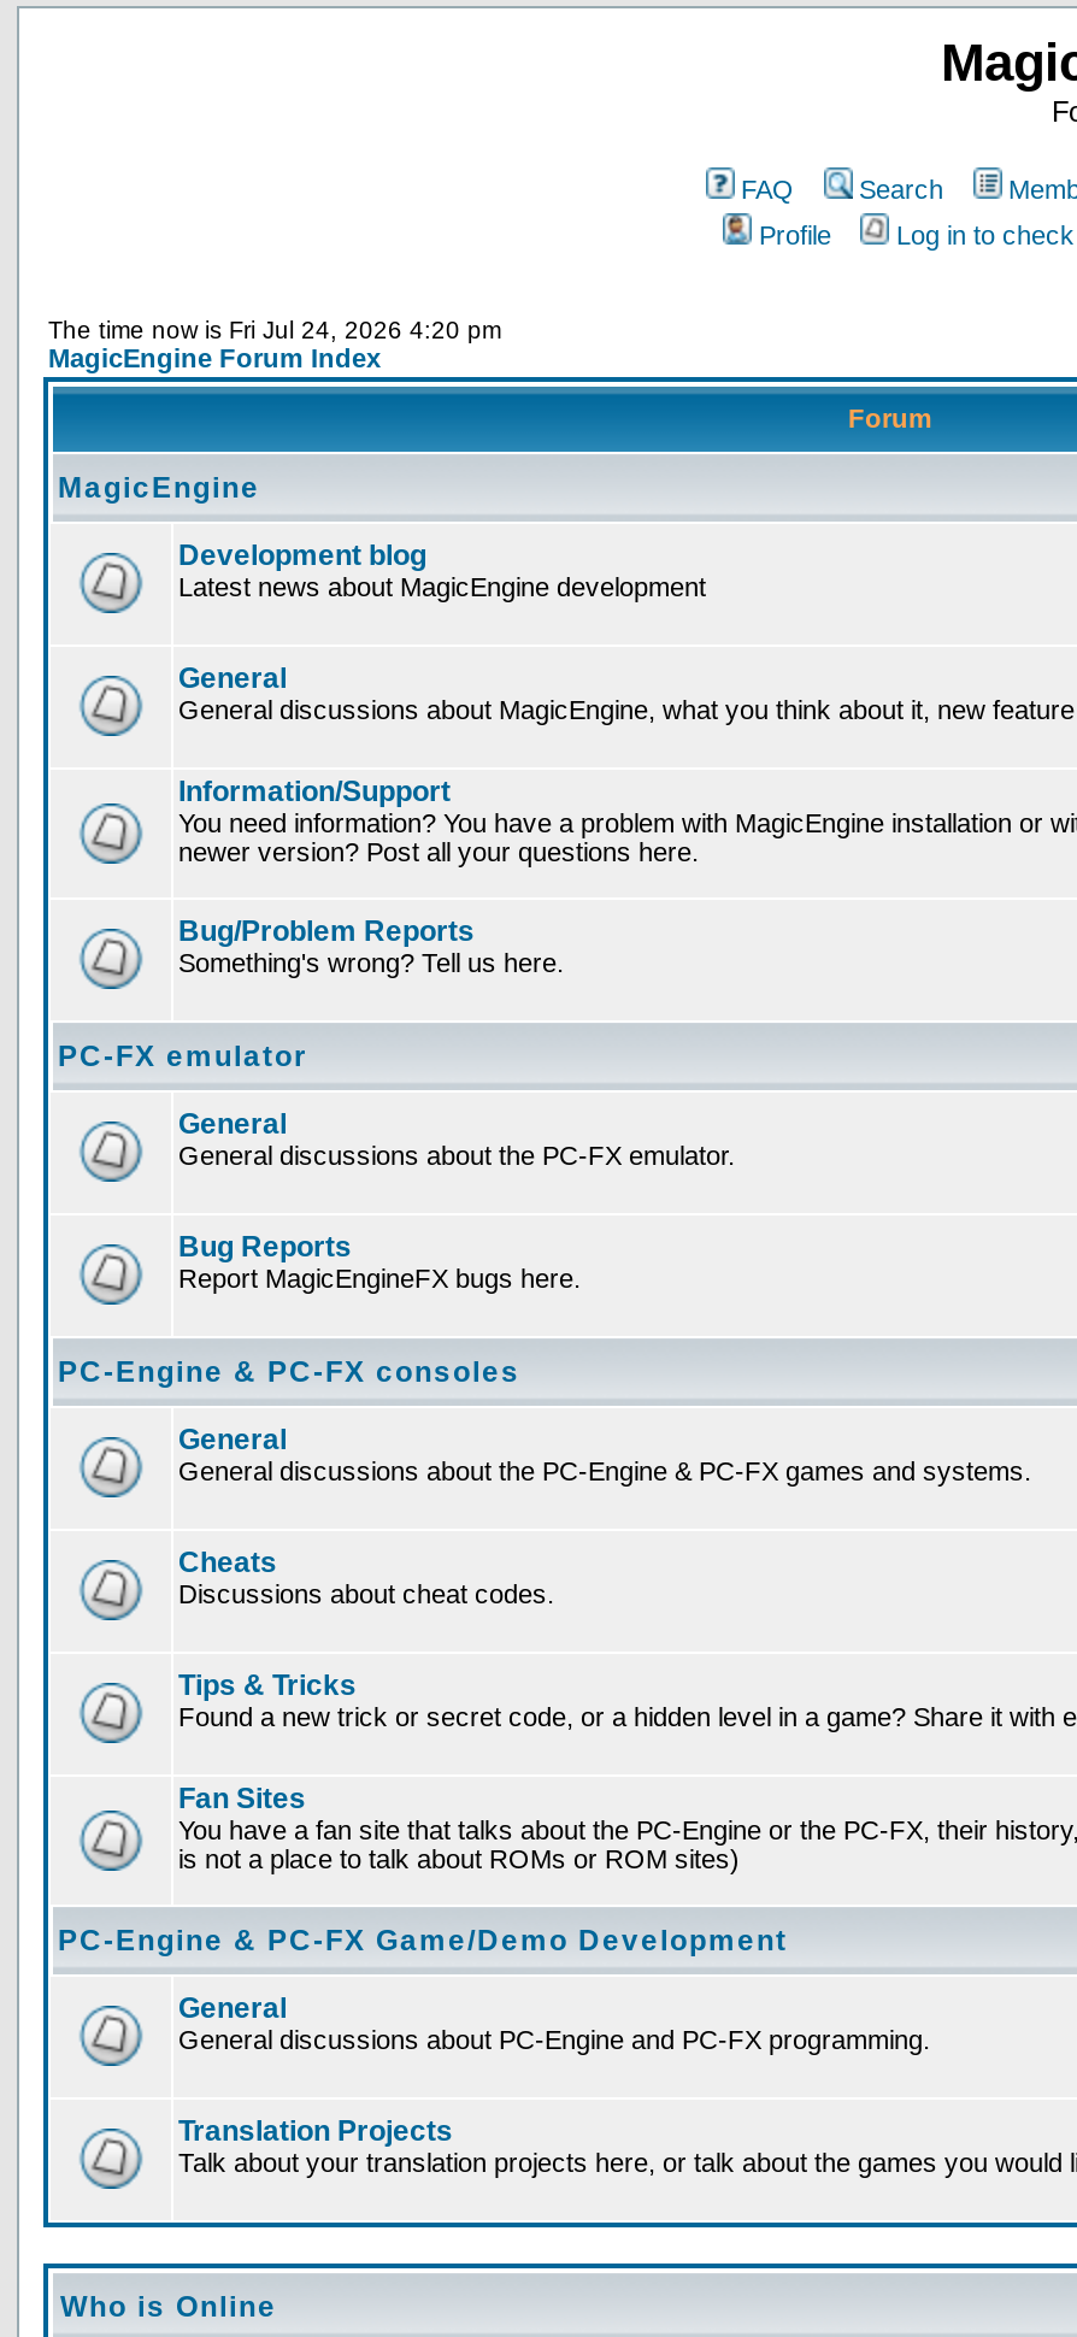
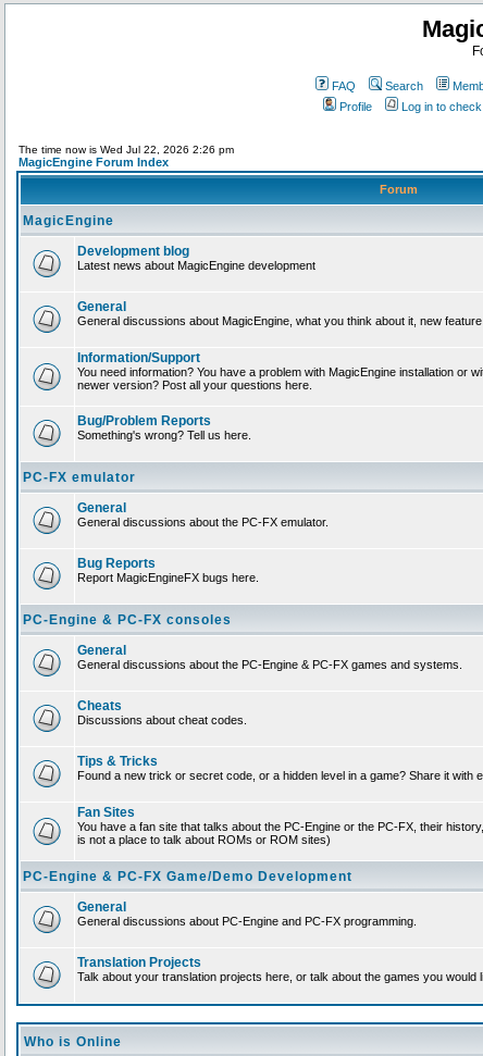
[48,317,501,343] The time now is Fri Jul 24, 2026 4:20 pm -> [18,144,234,156] The time now is Wed Jul 22, 2026 2:26 pm

